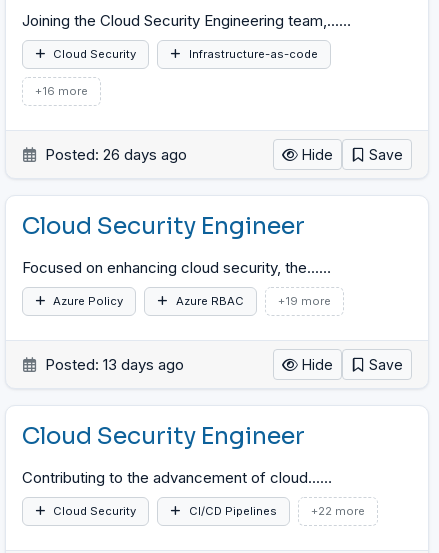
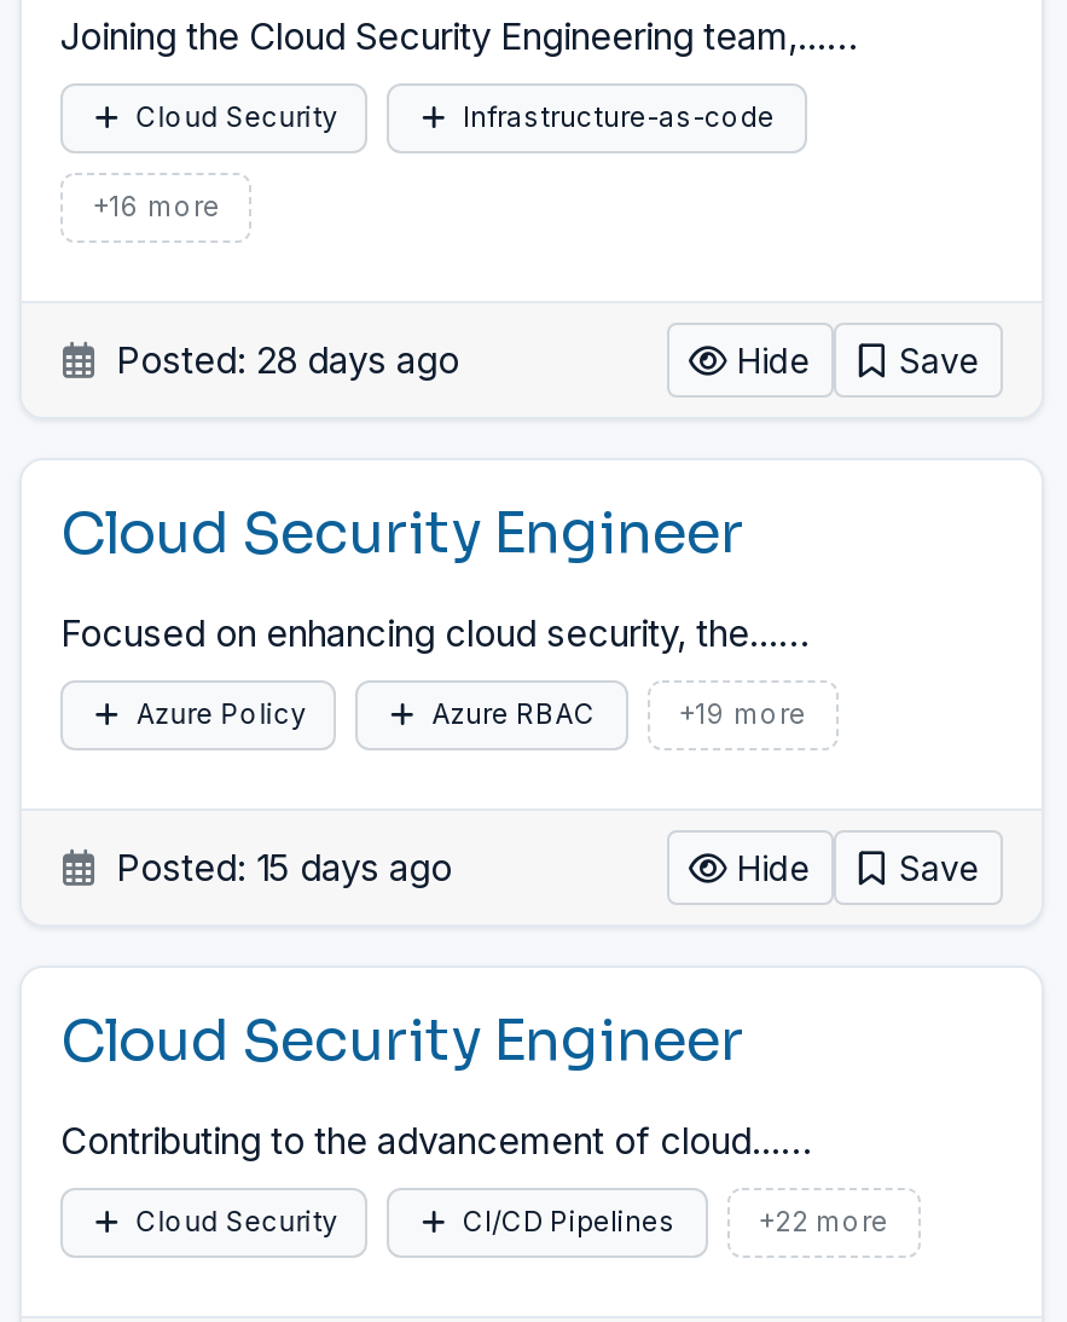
[41,145,187,164] Posted: 26 days ago -> [106,337,459,383] Posted: 28 days ago
[41,355,184,374] Posted: 13 days ago -> [106,845,452,891] Posted: 15 days ago

